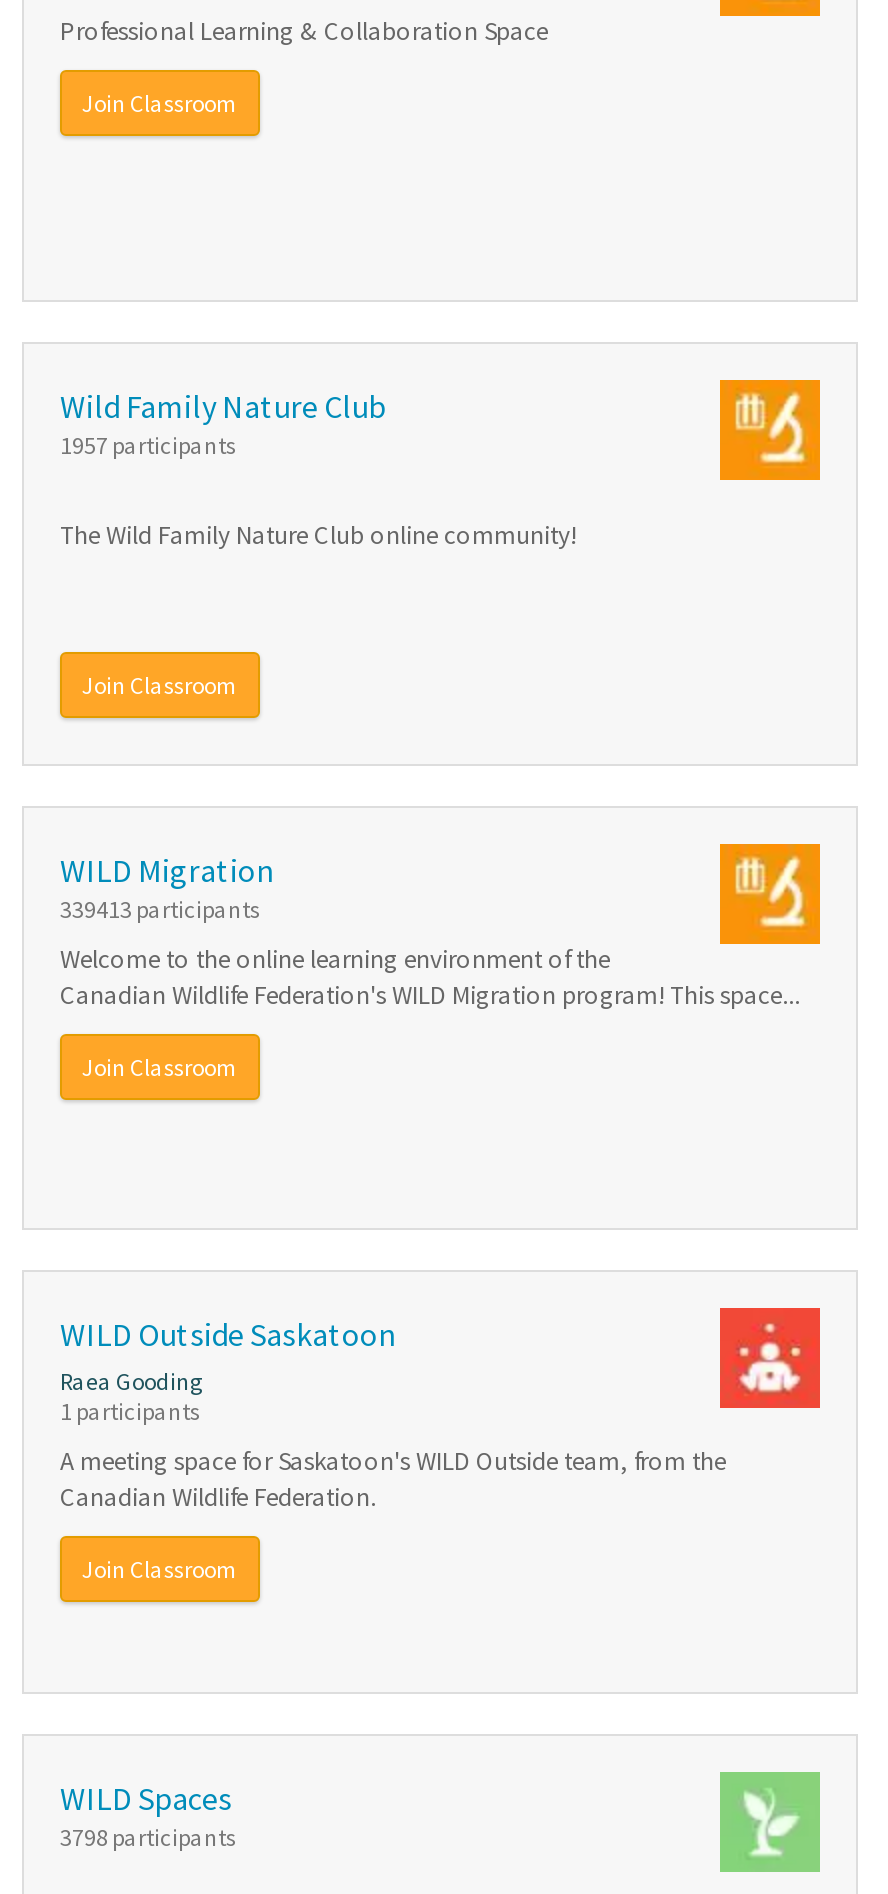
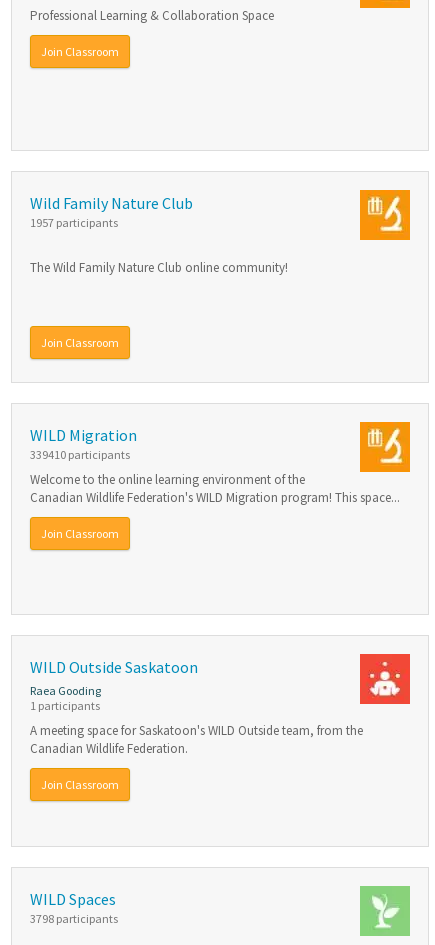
[60,894,260,924] 339413 participants -> [30,447,130,462] 339410 participants

